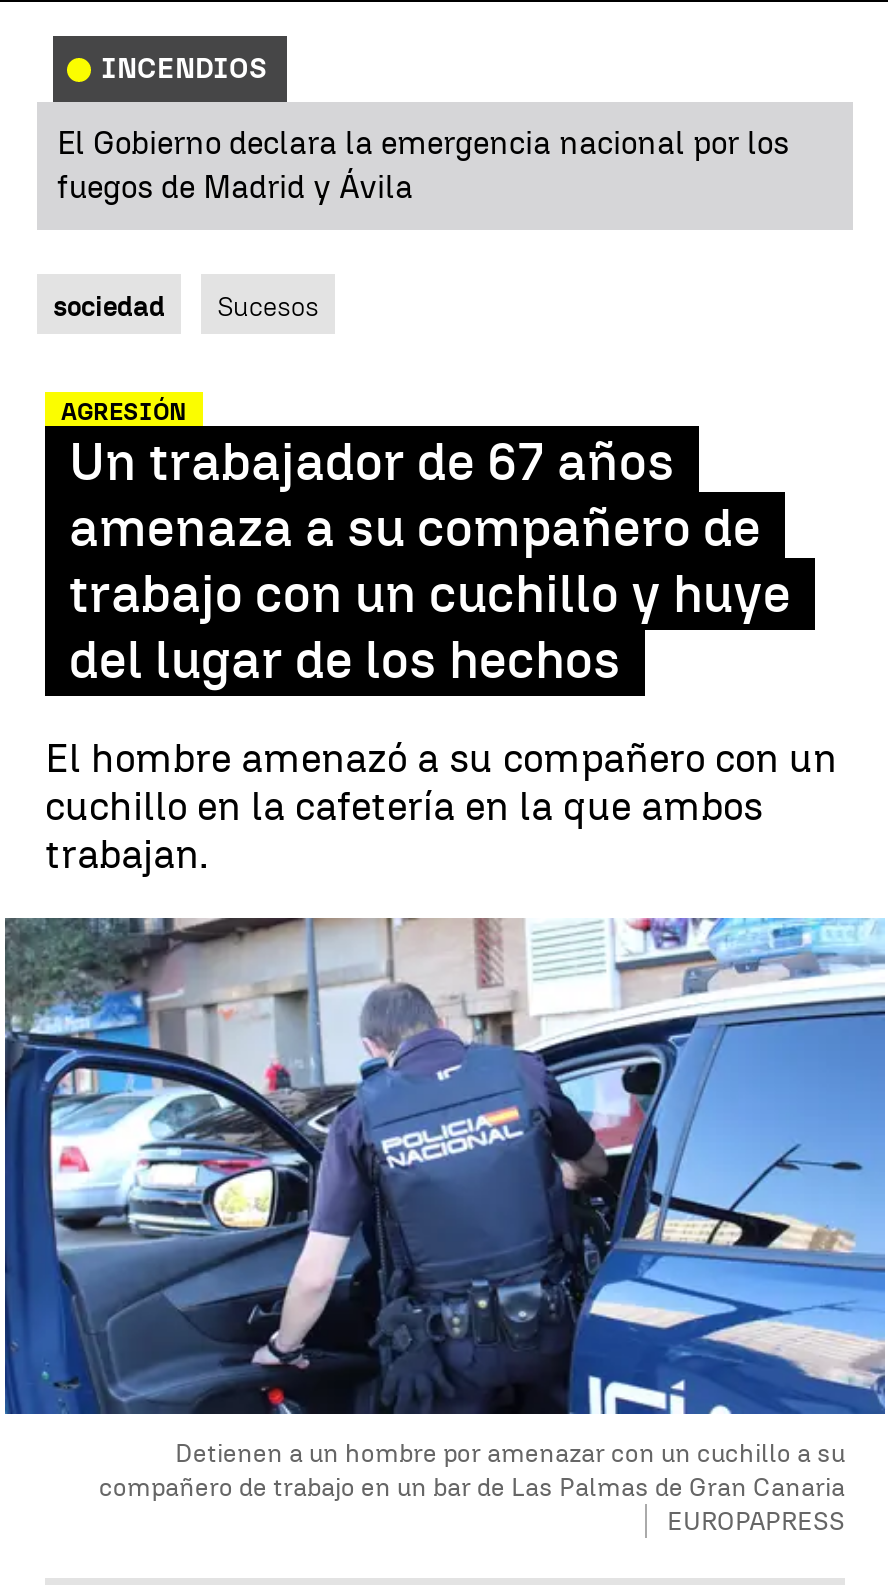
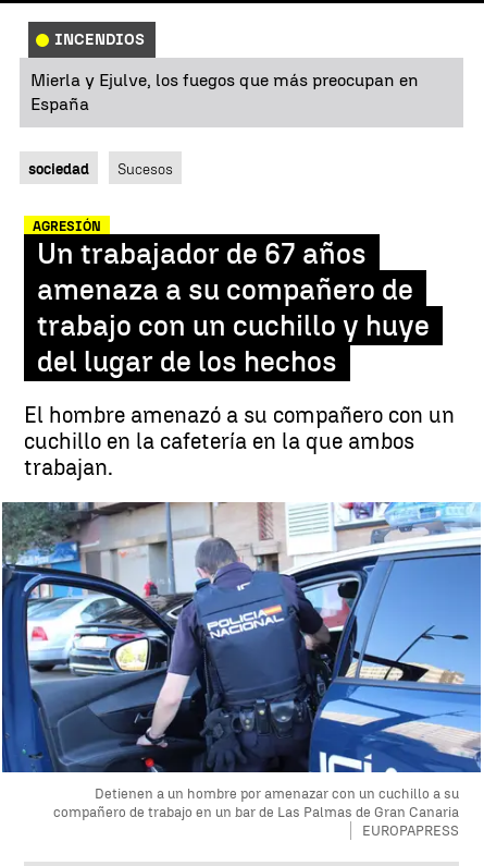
[57,124,789,206] El Gobierno declara la emergencia nacional por los | fuegos de Madrid y Ávila -> [30,70,419,114] Mierla y Ejulve, los fuegos que más preocupan en | España

